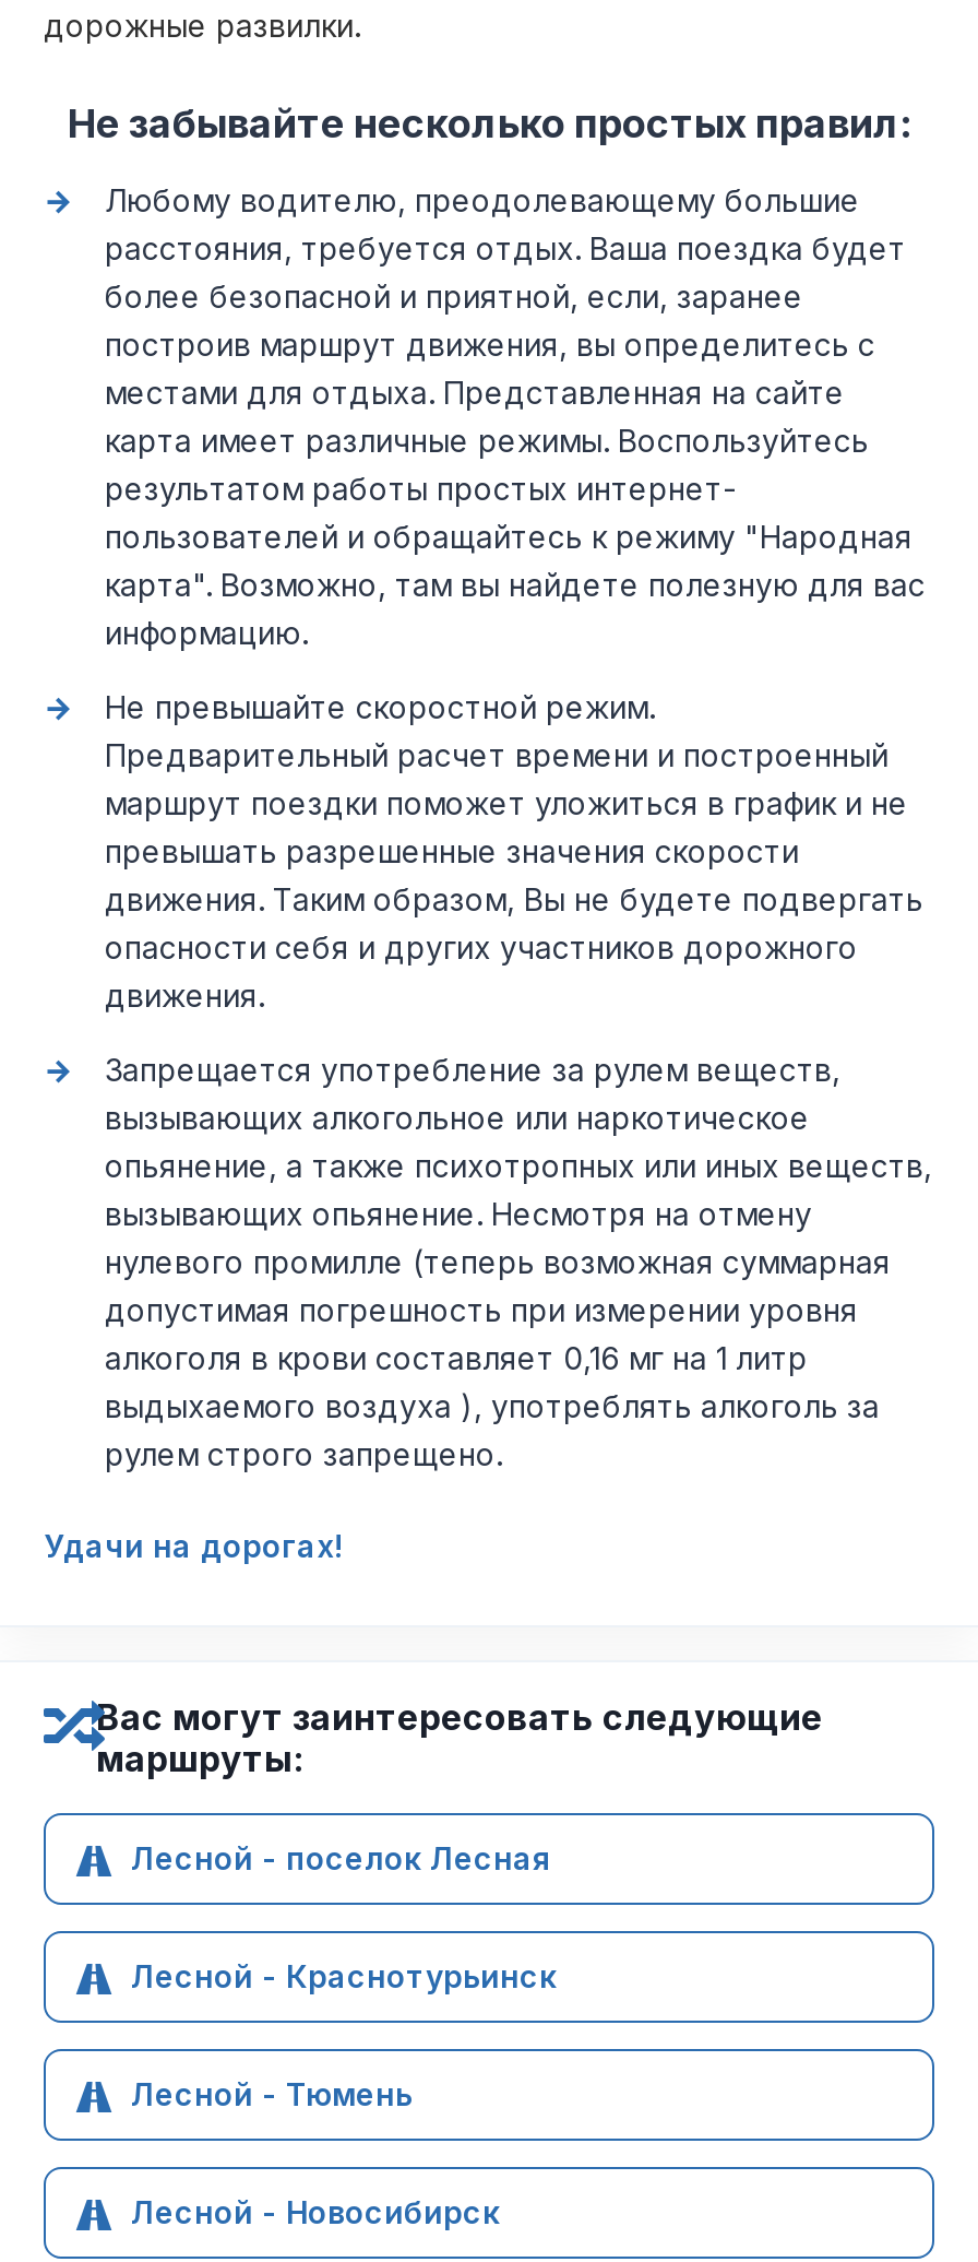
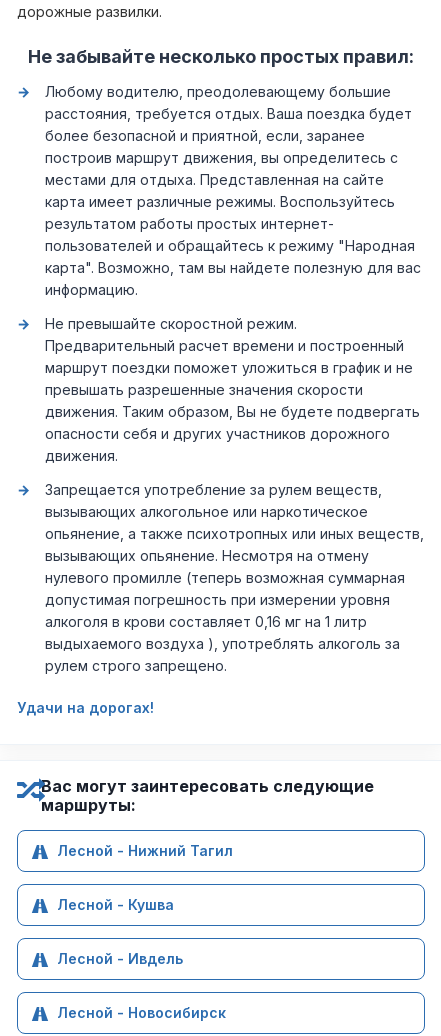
[131,1839,552,1876] Лесной - поселок Лесная -> [57,842,233,859] Лесной - Нижний Тагил
[131,1957,557,1994] Лесной - Краснотурьинск -> [57,896,174,913] Лесной - Кушва
[131,2075,413,2112] Лесной - Тюмень -> [57,950,183,967] Лесной - Ивдель

